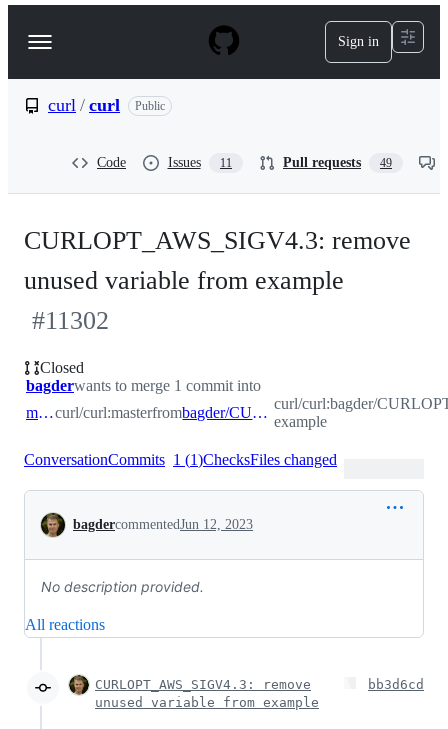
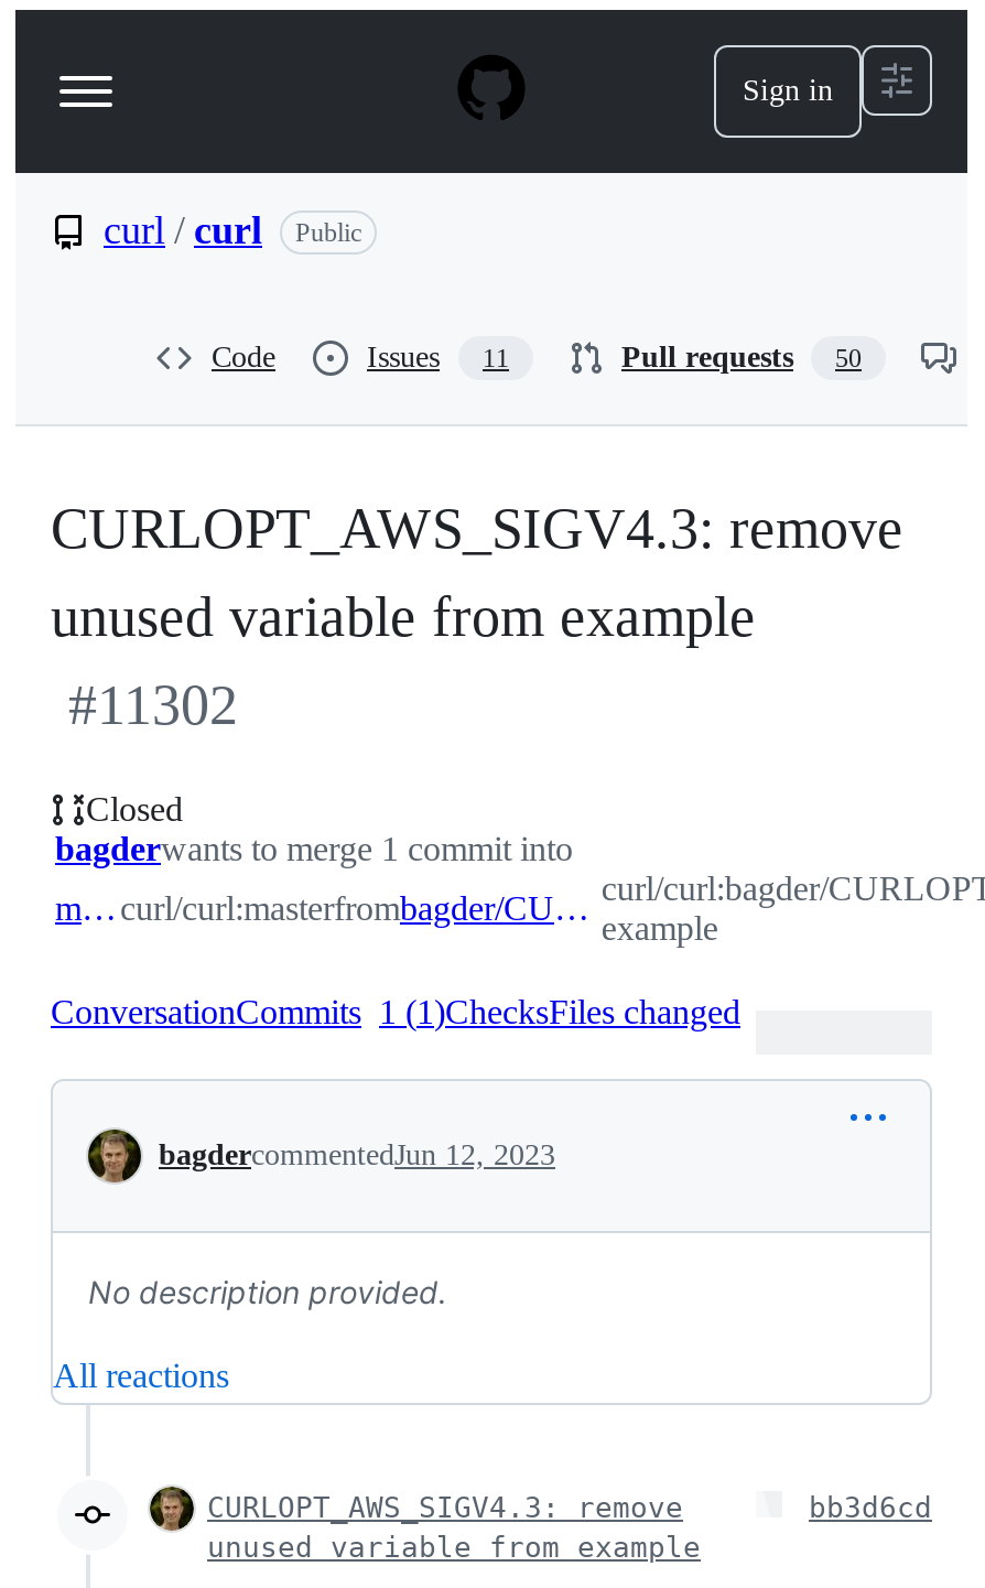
[283,155,392,170] Pull requests 49 -> [621,341,862,374] Pull requests 50

